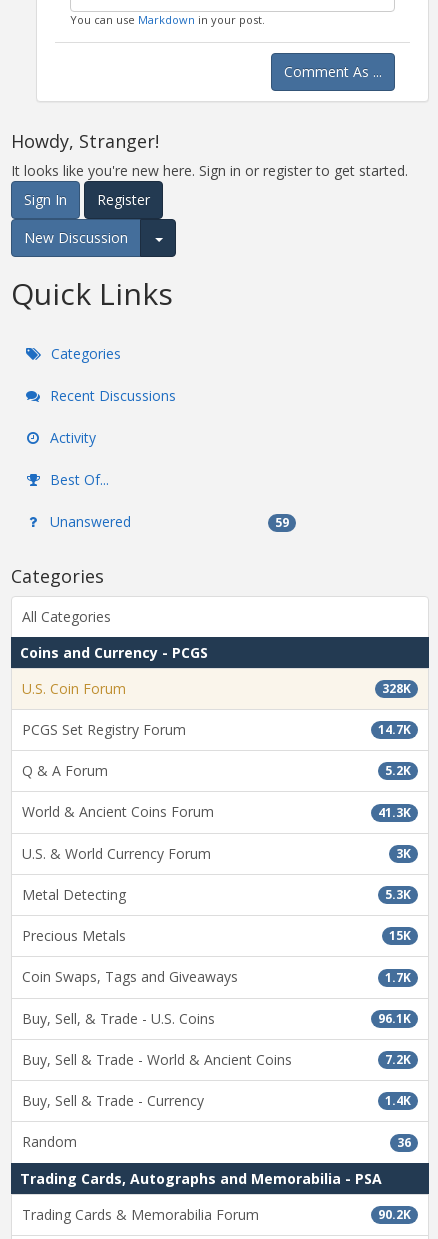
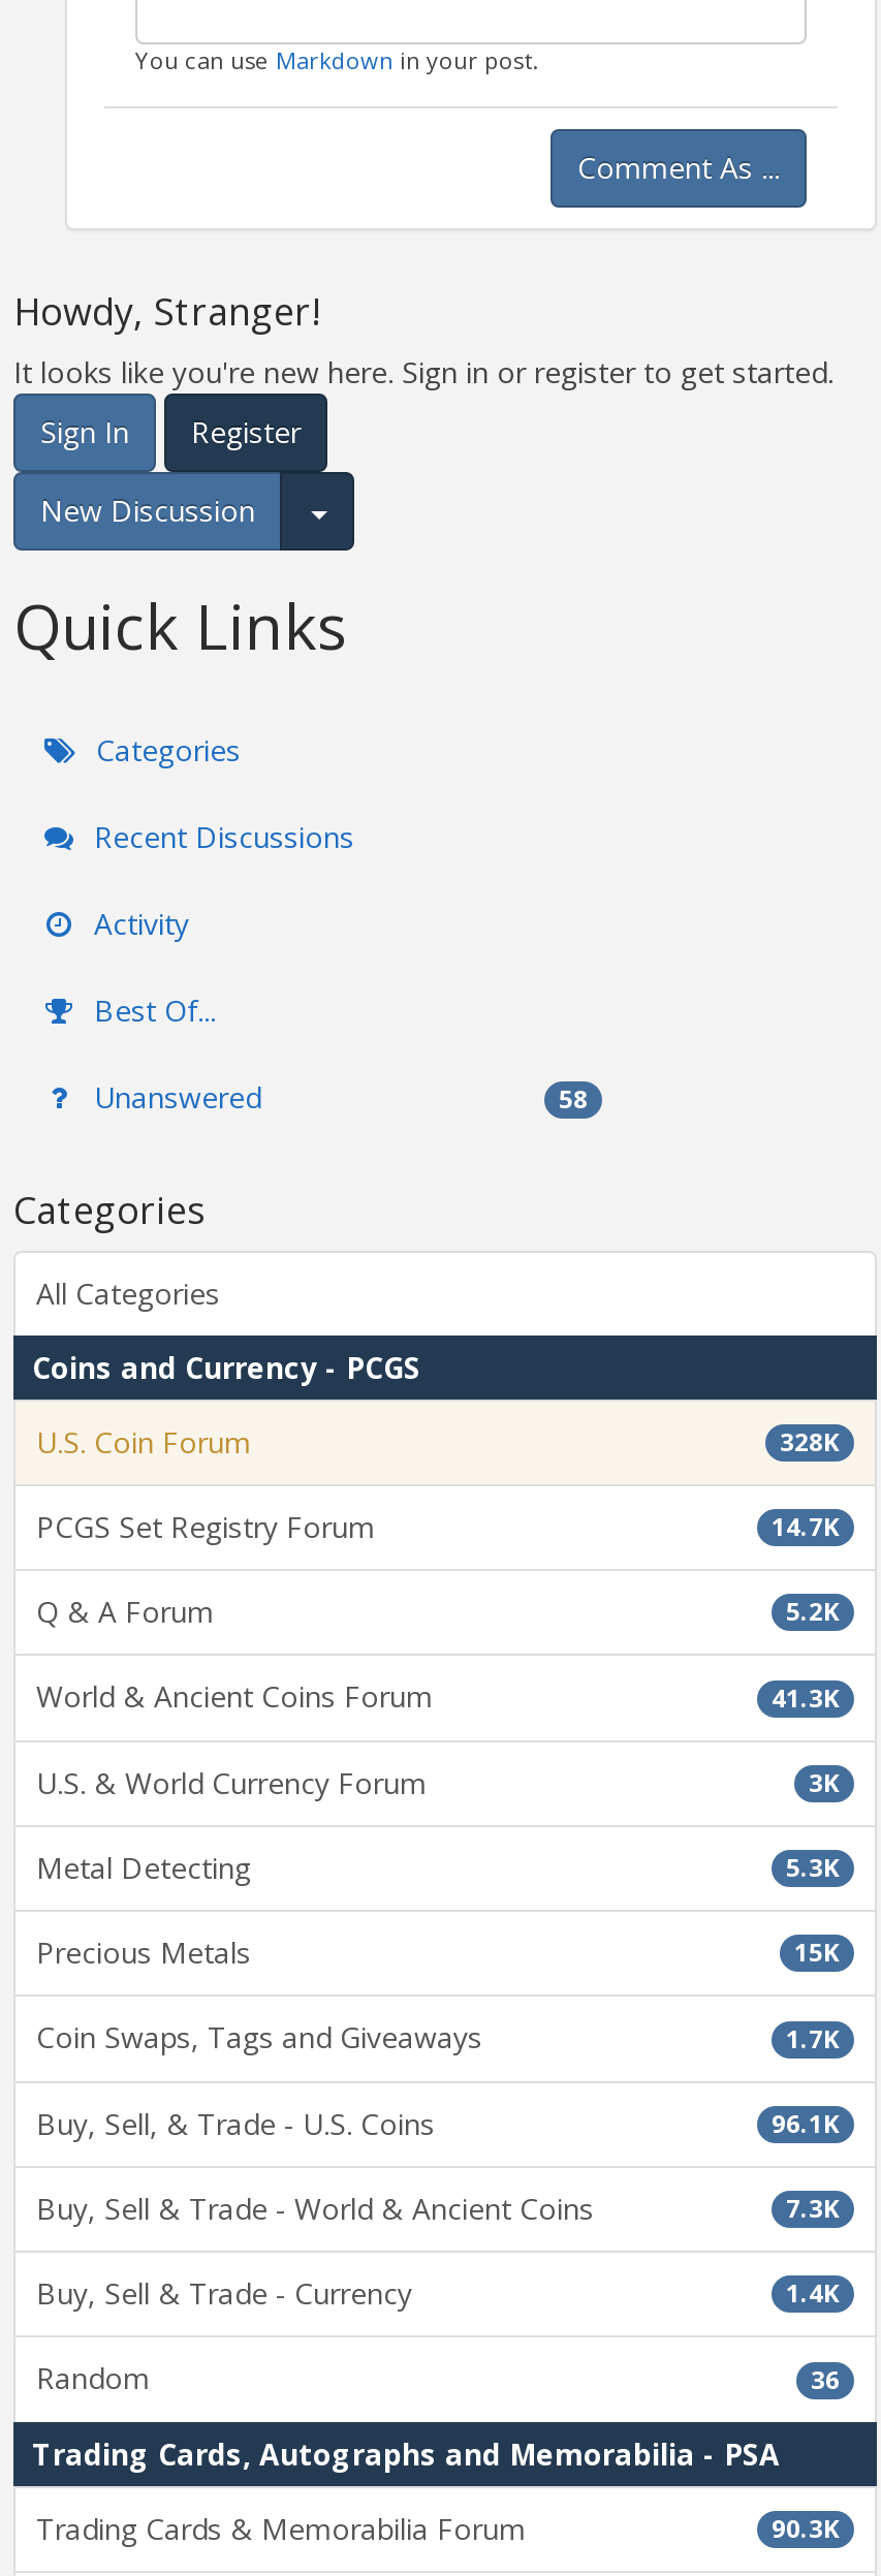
[275,514,289,531] 59 -> [559,1081,588,1116] 58
[385,1051,411,1068] 7.2K -> [786,2191,840,2226] 7.3K
[378,1206,411,1223] 90.2K -> [772,2511,840,2546] 90.3K

